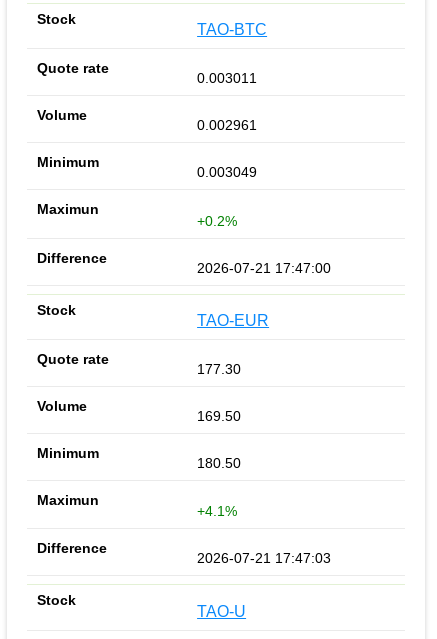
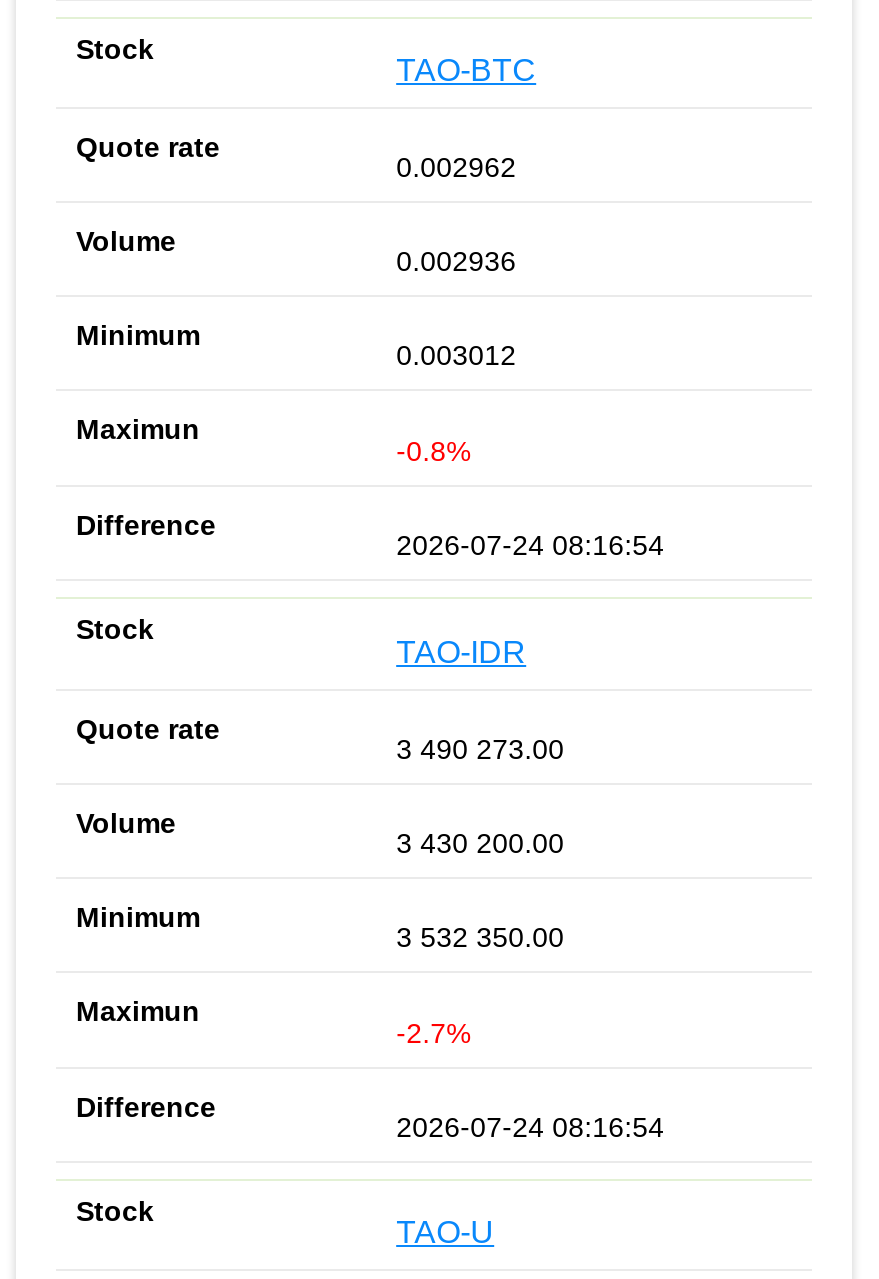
[197,70,257,86] 0.003011 -> [396,151,516,183] 0.002962
[197,117,257,133] 0.002961 -> [396,245,516,277] 0.002936
[197,164,257,180] 0.003049 -> [396,339,516,371] 0.003012
[197,213,237,229] +0.2% -> [396,435,470,467] -0.8%
[197,260,331,276] 2026-07-21 17:47:00 -> [396,529,664,561] 2026-07-24 08:16:54
[197,312,269,329] TAO-EUR -> [396,634,526,668] TAO-IDR
[197,361,241,377] 177.30 -> [396,732,564,764] 3 490 273.00
[197,408,241,424] 169.50 -> [396,826,564,858] 3 430 200.00
[197,455,241,471] 180.50 -> [396,920,564,952] 3 532 350.00
[197,503,237,519] +4.1% -> [396,1017,470,1049] -2.7%
[197,550,331,566] 2026-07-21 17:47:03 -> [396,1111,664,1143] 2026-07-24 08:16:54

